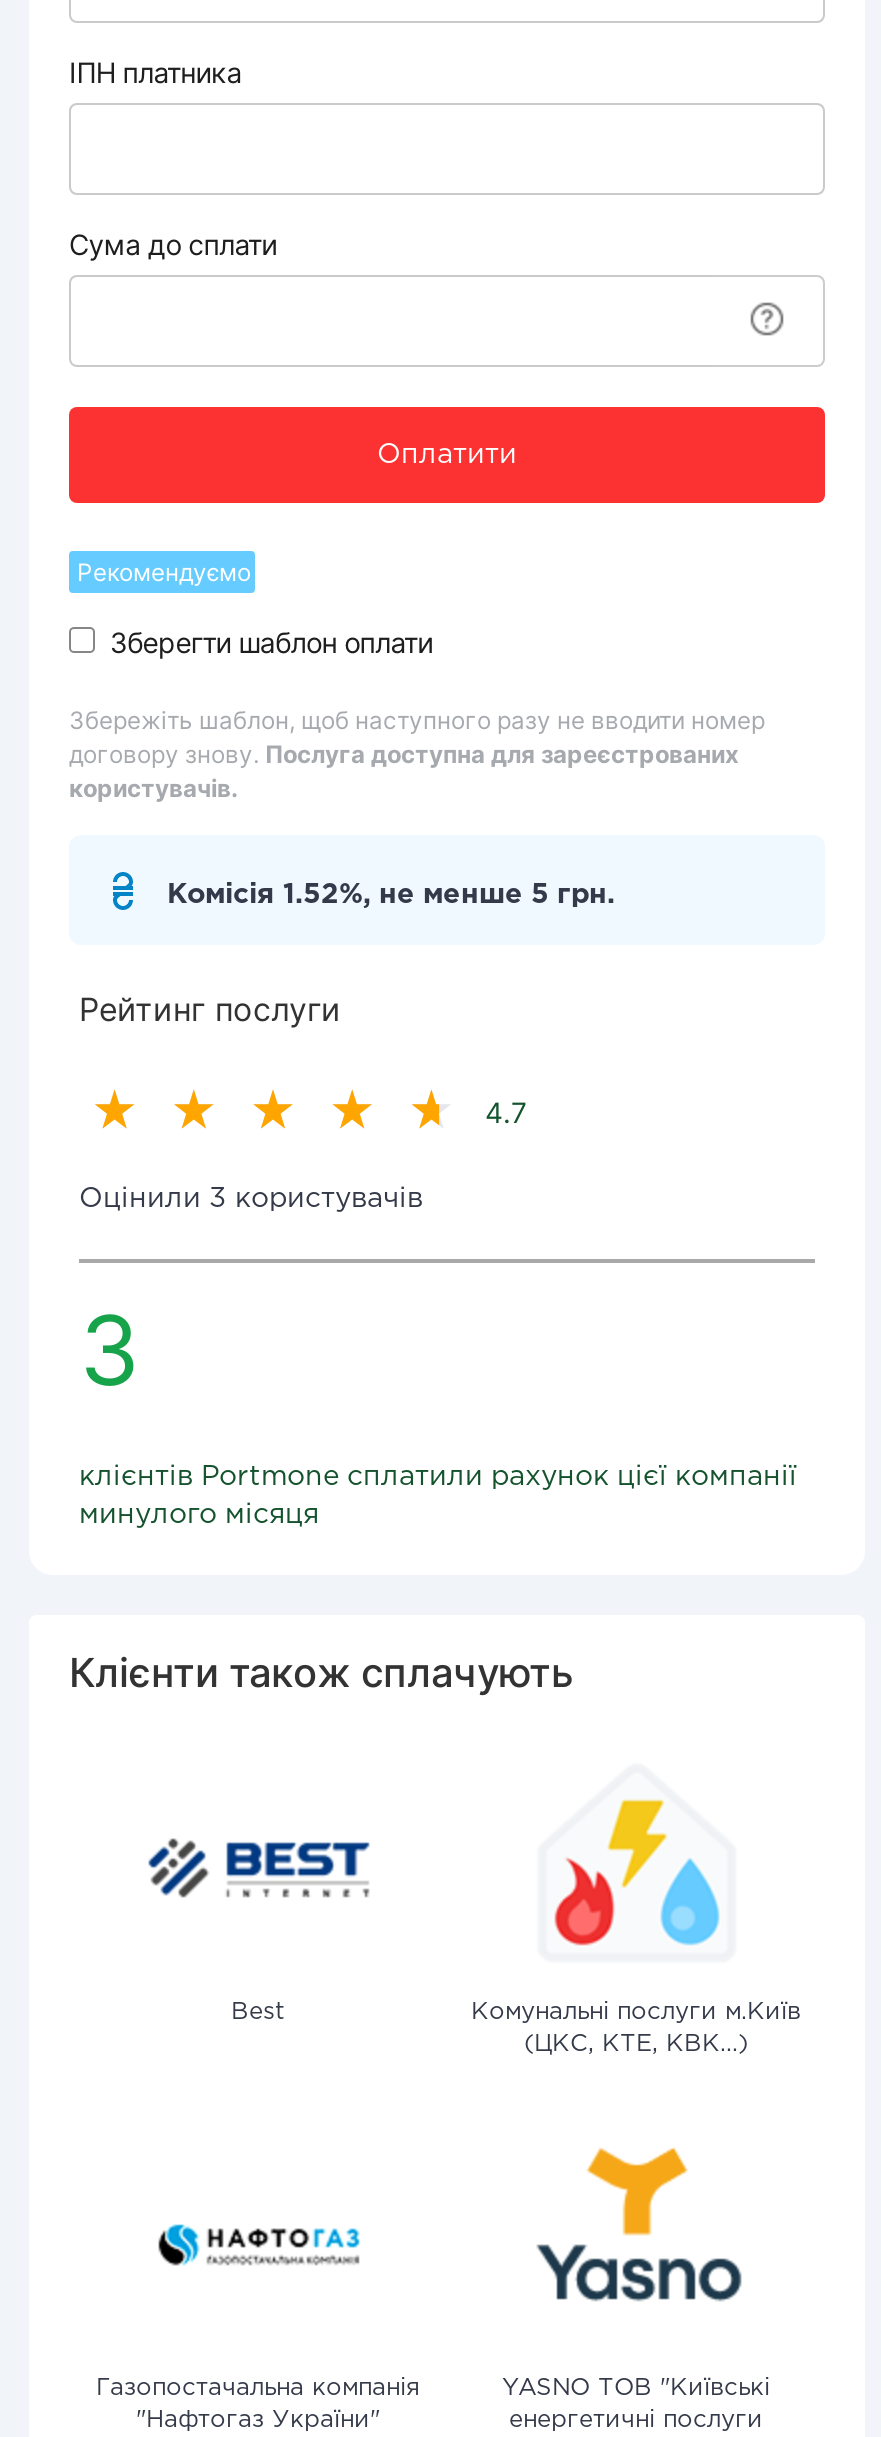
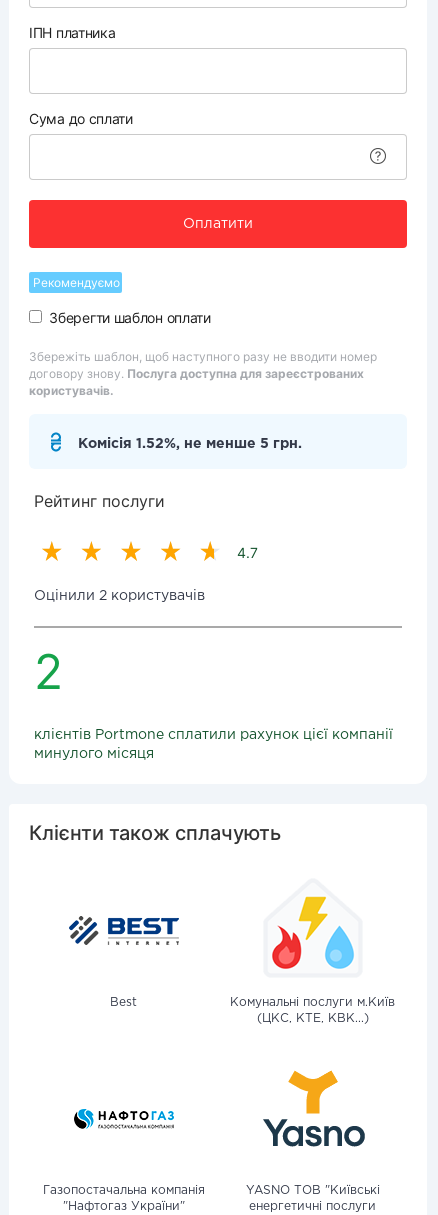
[79,1187,423,1211] Оцінили 3 користувачів -> [34,590,205,602] Оцінили 2 користувачів
[79,1291,141,1409] 3 -> [34,642,63,701] 2

